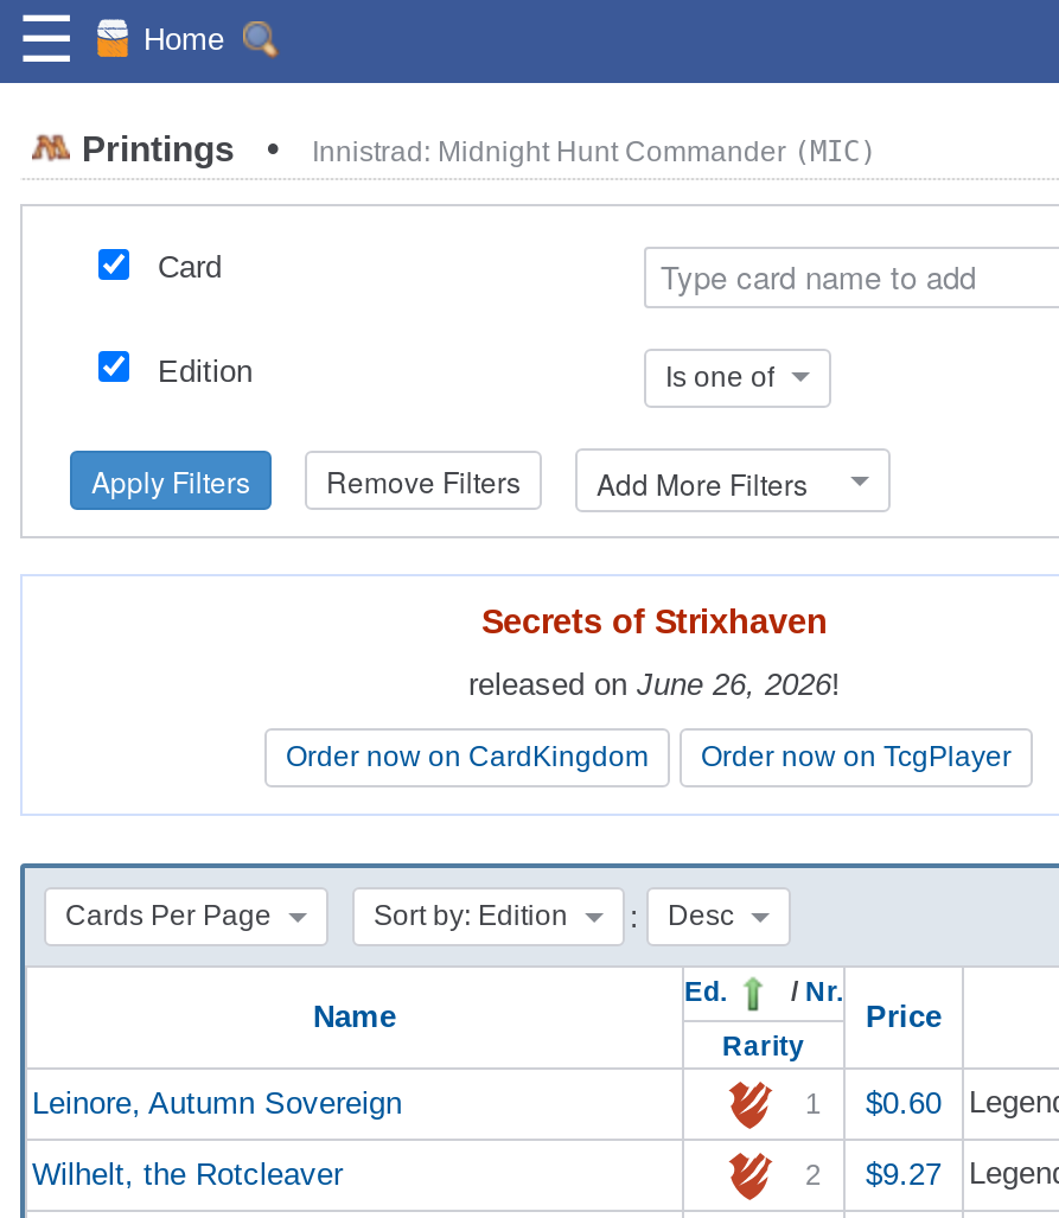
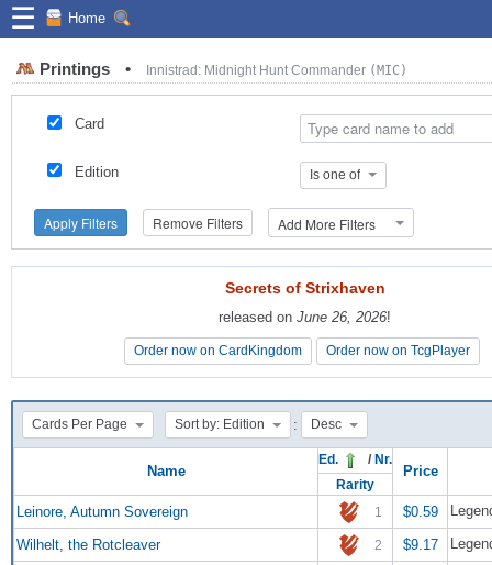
[866,1086,942,1121] $0.60 -> [402,503,438,520] $0.59
[866,1157,942,1193] $9.27 -> [402,536,438,553] $9.17

